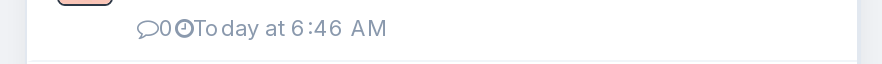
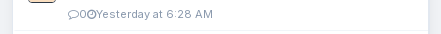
[193,14,387,42] Today at 6:46 AM -> [96,7,213,21] Yesterday at 6:28 AM

